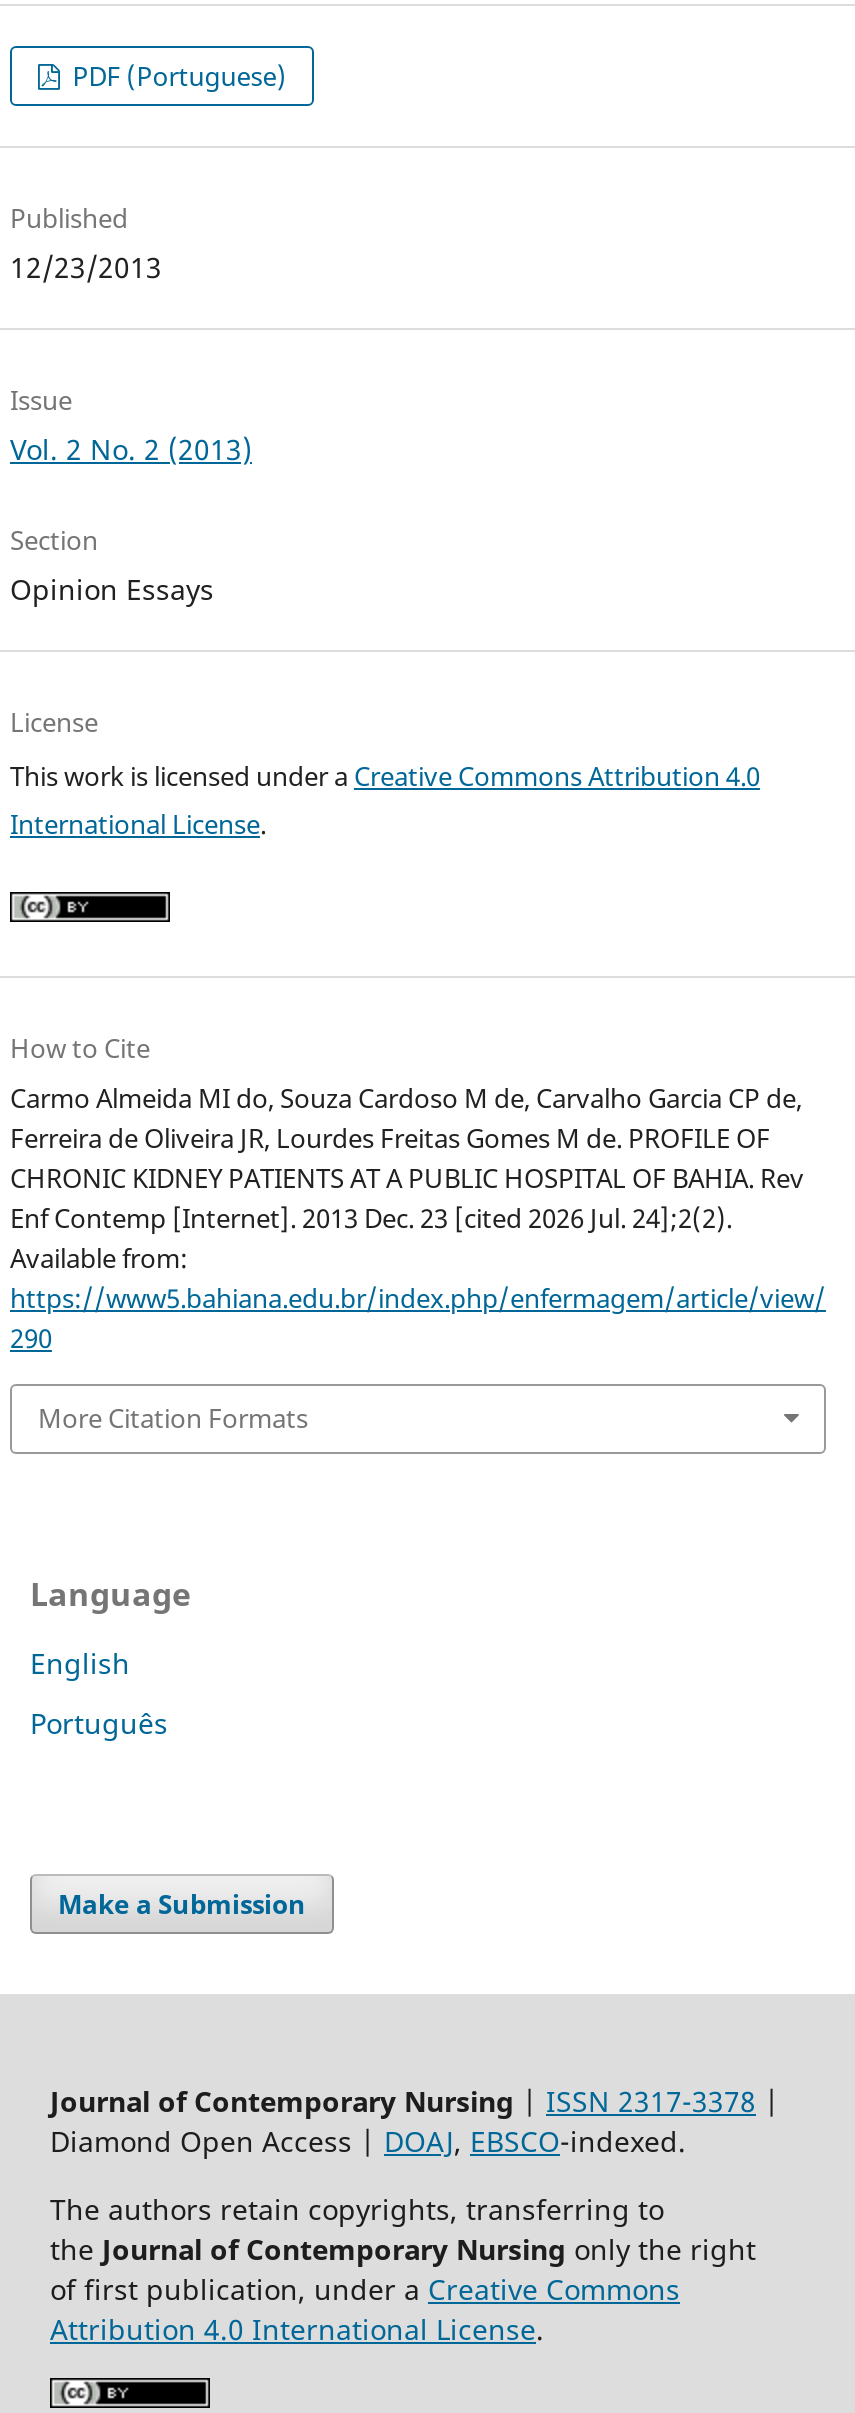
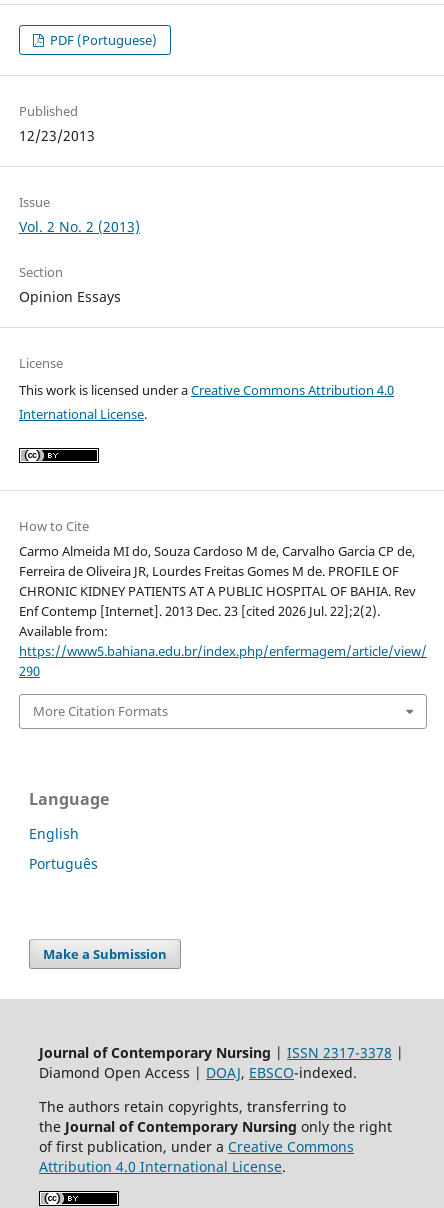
[10,1200,732,1236] Enf Contemp [Internet]. 2013 Dec. 23 [cited 2026 Jul. 24];2(2). -> [19,602,380,620] Enf Contemp [Internet]. 2013 Dec. 23 [cited 2026 Jul. 22];2(2).

